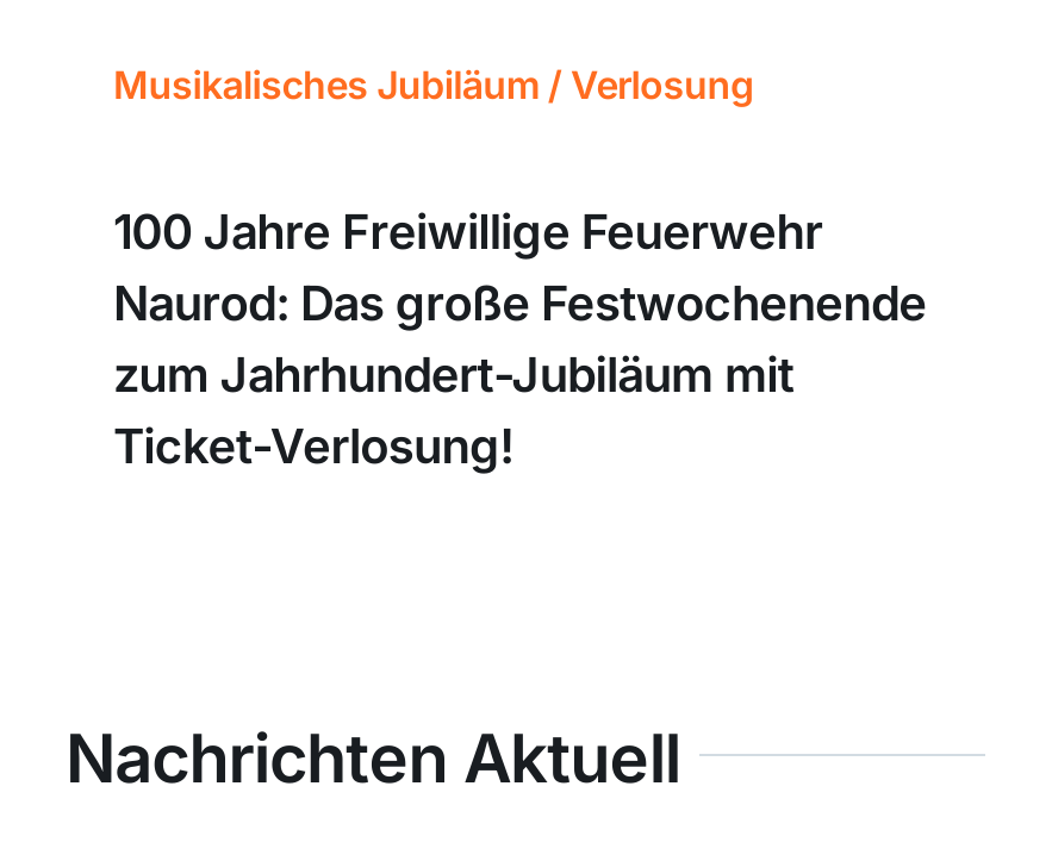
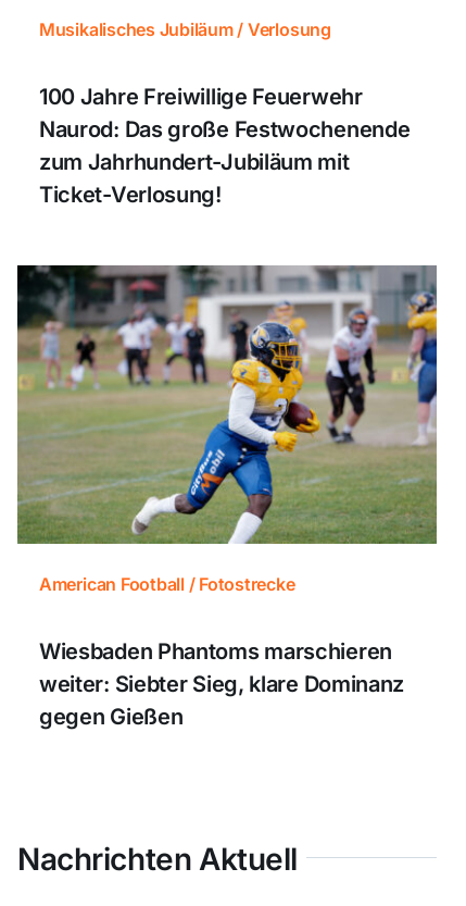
none -> [16,264,438,730] [image] | American Football / Fotostrecke | Wiesbaden Phantoms marschieren | weiter: Siebter Sieg, klare Dominanz | gegen Gießen

